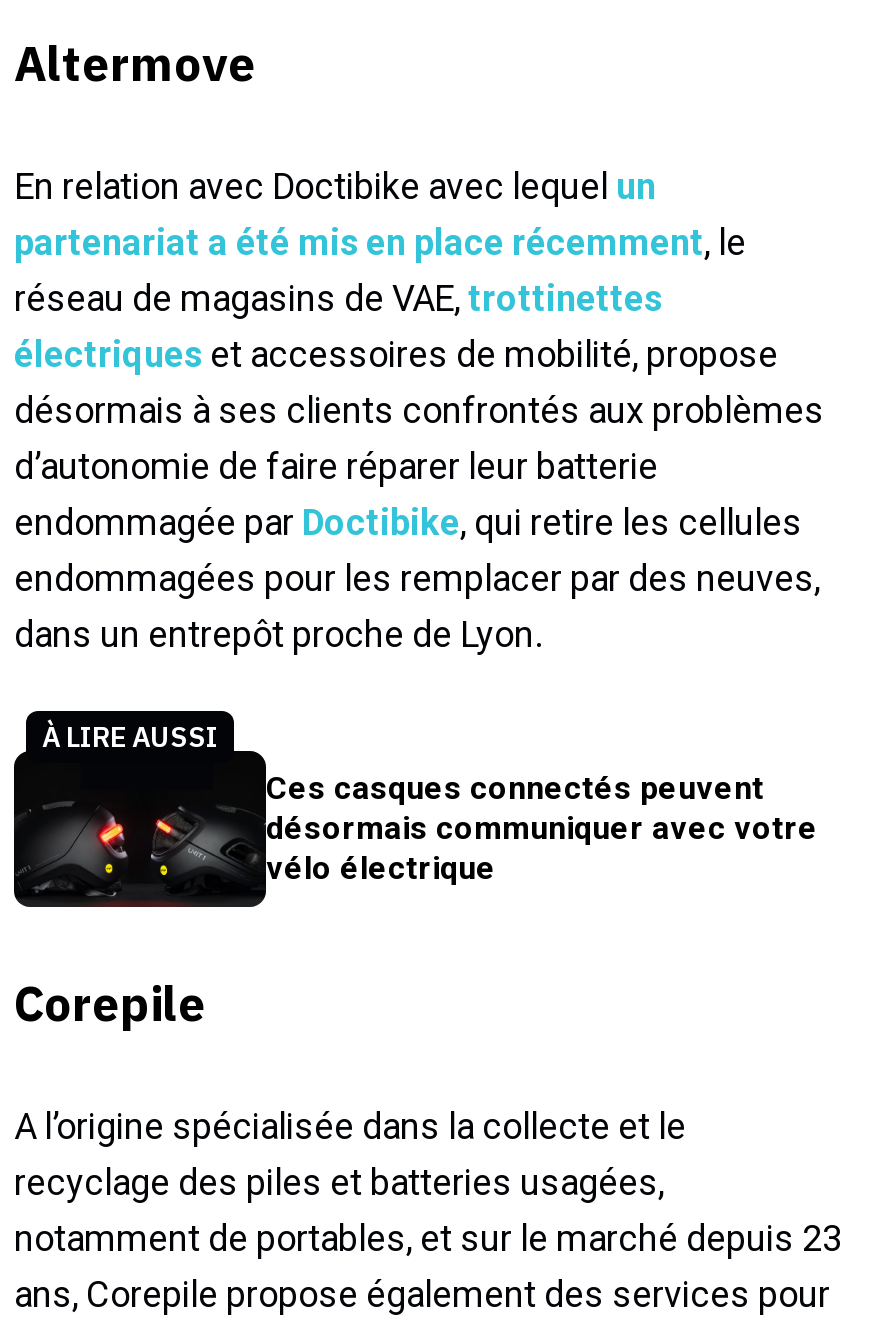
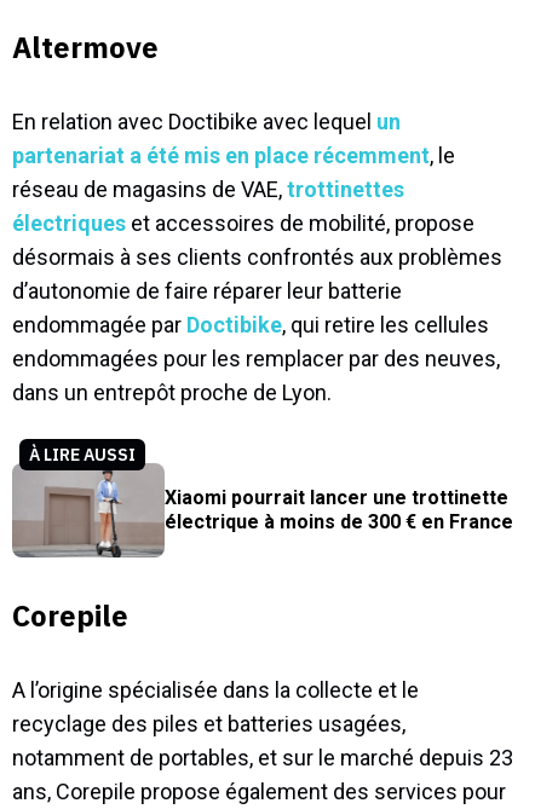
[14,751,818,907] [image] | Ces casques connectés peuvent | désormais communiquer avec votre | vélo électrique -> [13,464,513,557] [image] | Xiaomi pourrait lancer une trottinette | électrique à moins de 300 € en France

